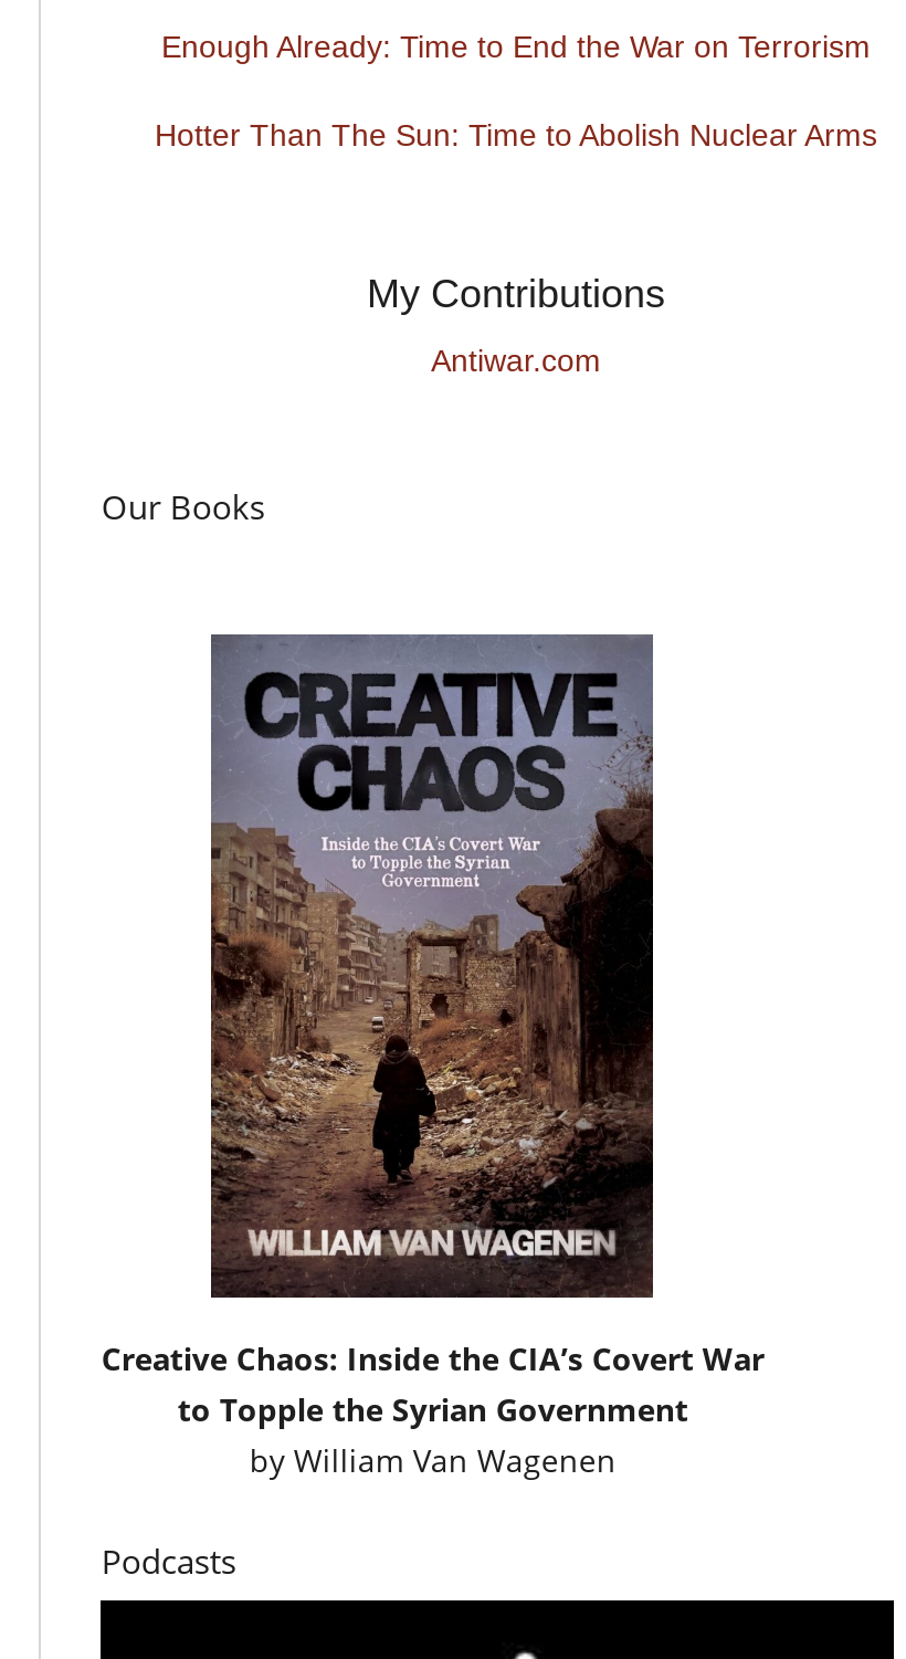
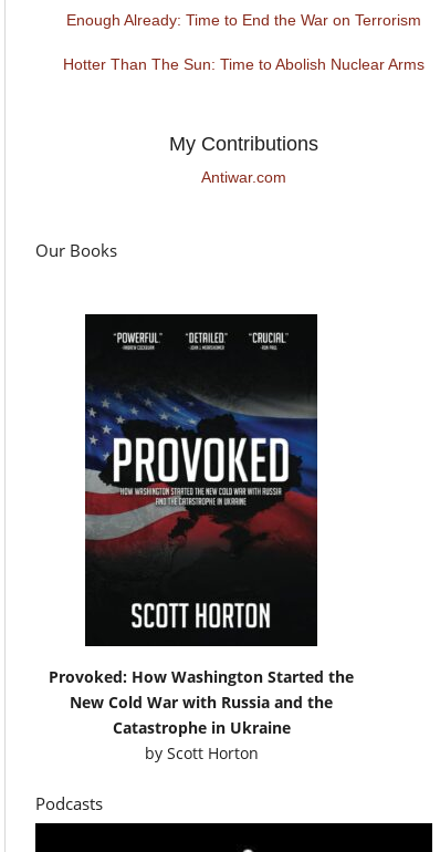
[101,634,764,1482] [image] | Creative Chaos: Inside the CIA’s Covert War | to Topple the Syrian Government | by William Van Wagenen -> [49,313,354,763] [image] | Provoked: How Washington Started the | New Cold War with Russia and the | Catastrophe in Ukraine | by Scott Horton

